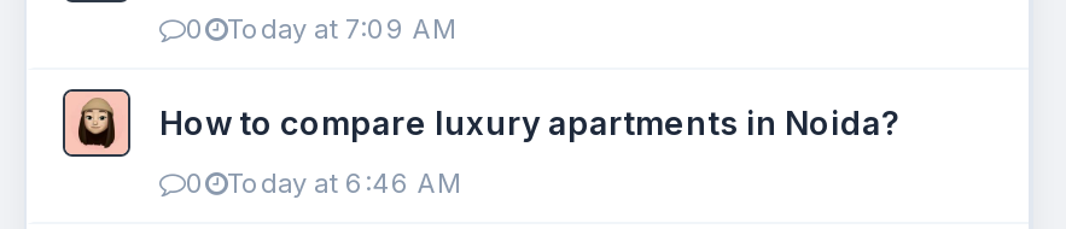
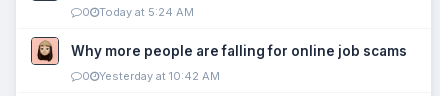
[186,12,456,46] 0 Today at 7:09 AM -> [82,5,194,19] 0 Today at 5:24 AM
[159,104,898,142] How to compare luxury apartments in Noida? -> [71,43,407,59] Why more people are falling for online job scams
[227,166,461,200] Today at 6:46 AM -> [99,69,220,83] Yesterday at 10:42 AM

